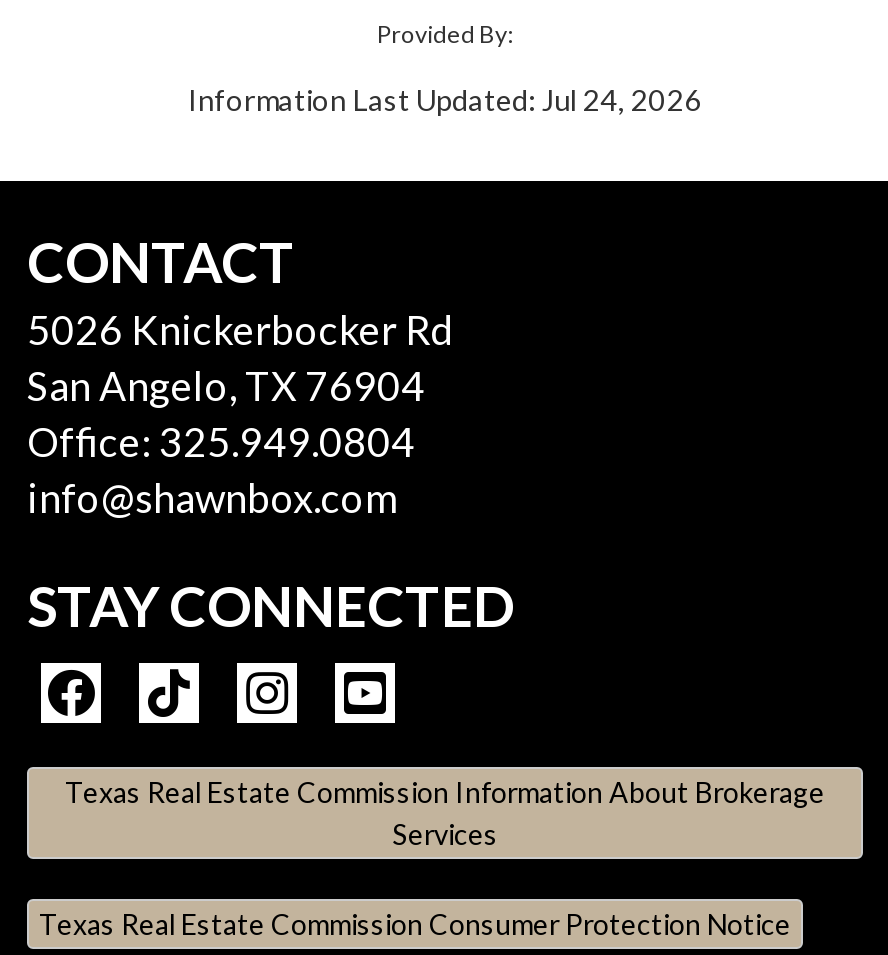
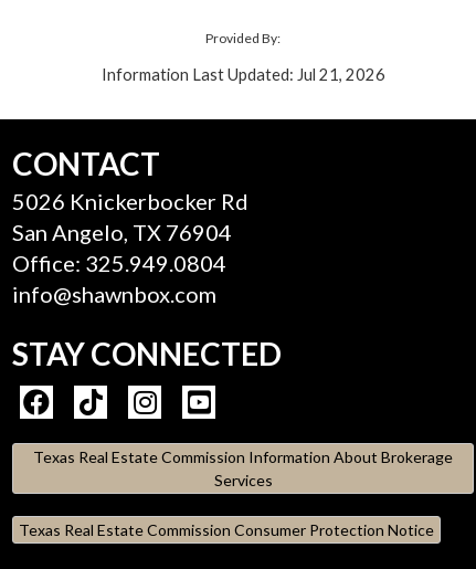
[188,83,702,117] Information Last Updated: Jul 24, 2026 -> [101,65,385,84] Information Last Updated: Jul 21, 2026

